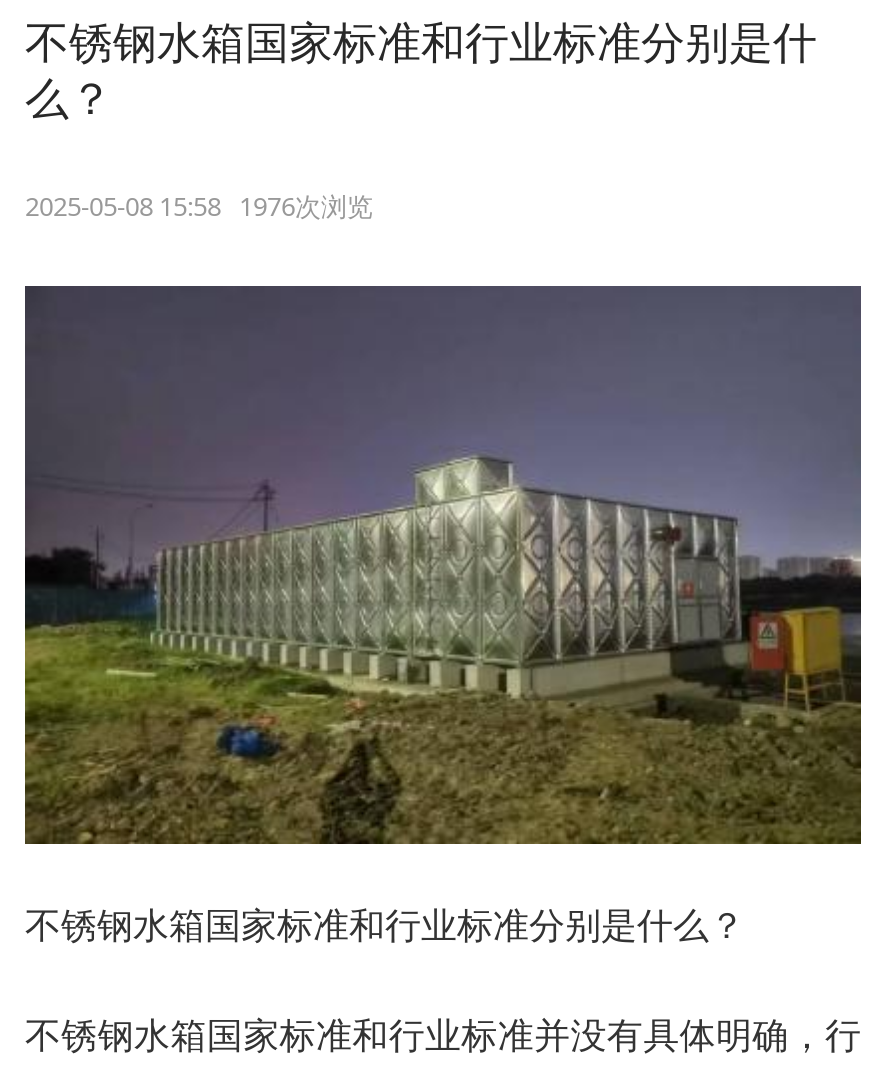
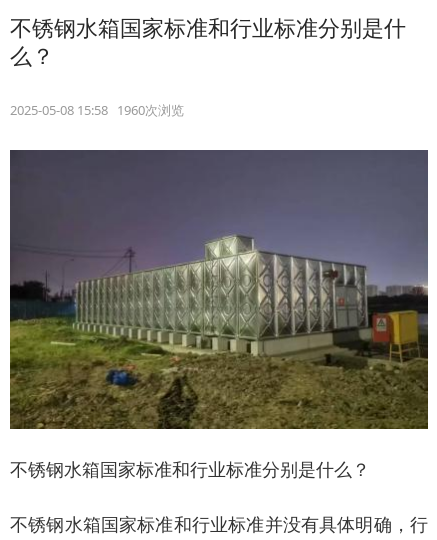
[25,188,373,224] 2025-05-08 15:58 1976次浏览 -> [10,101,184,119] 2025-05-08 15:58 1960次浏览

